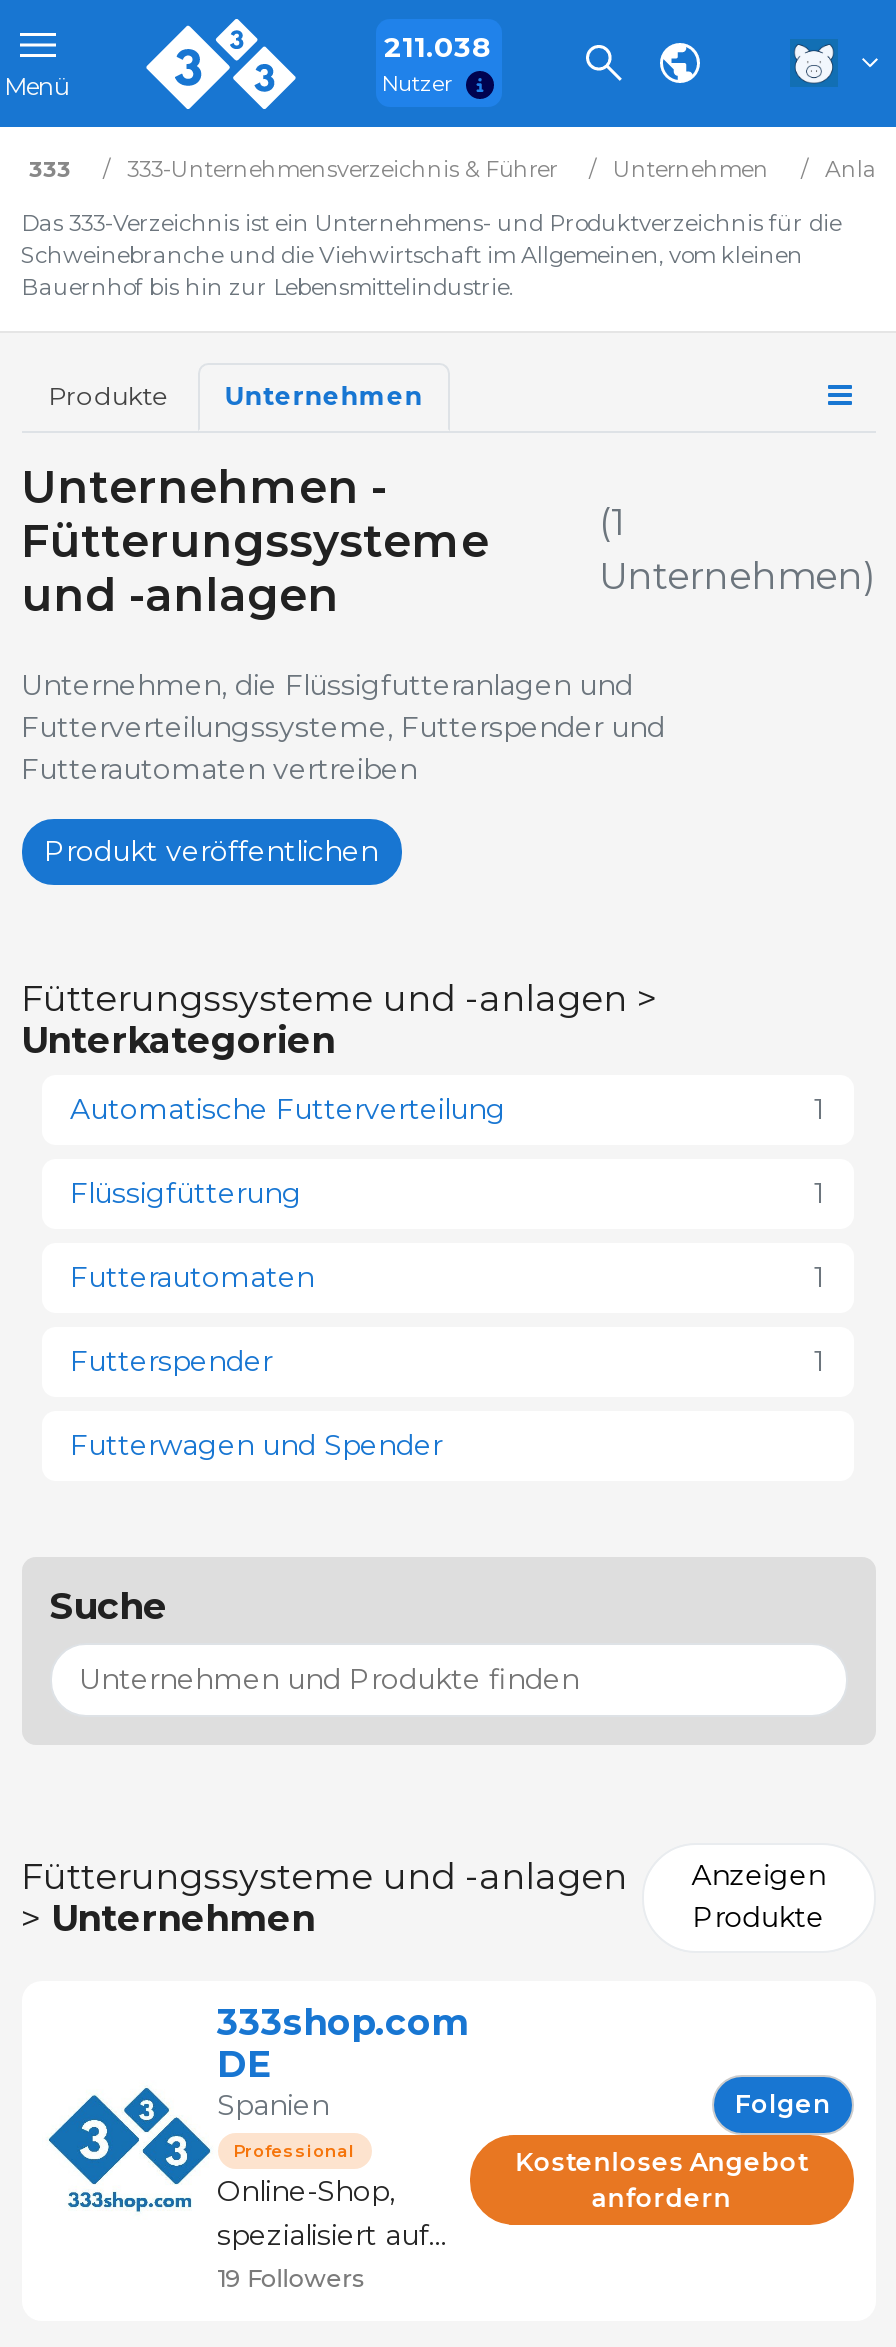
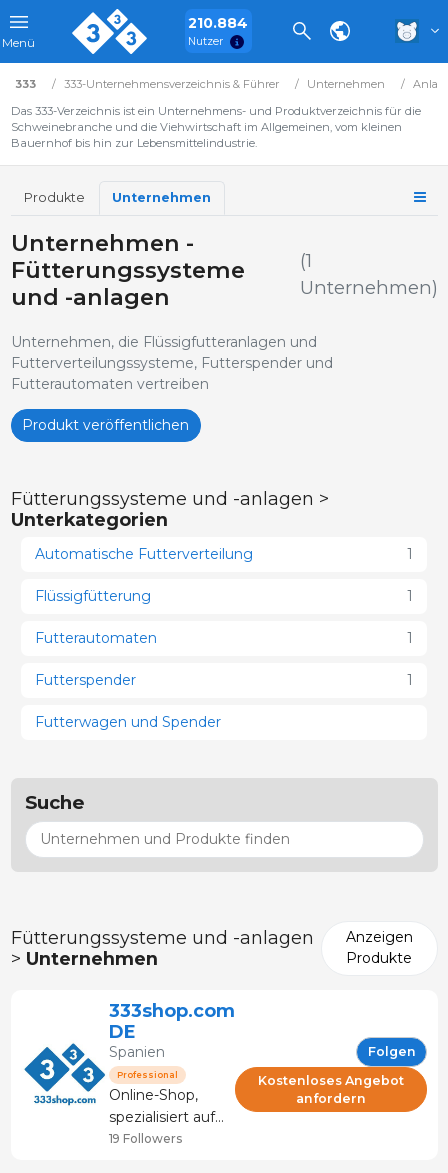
[384,28,492,64] 211.038 -> [188,13,248,31] 210.884

